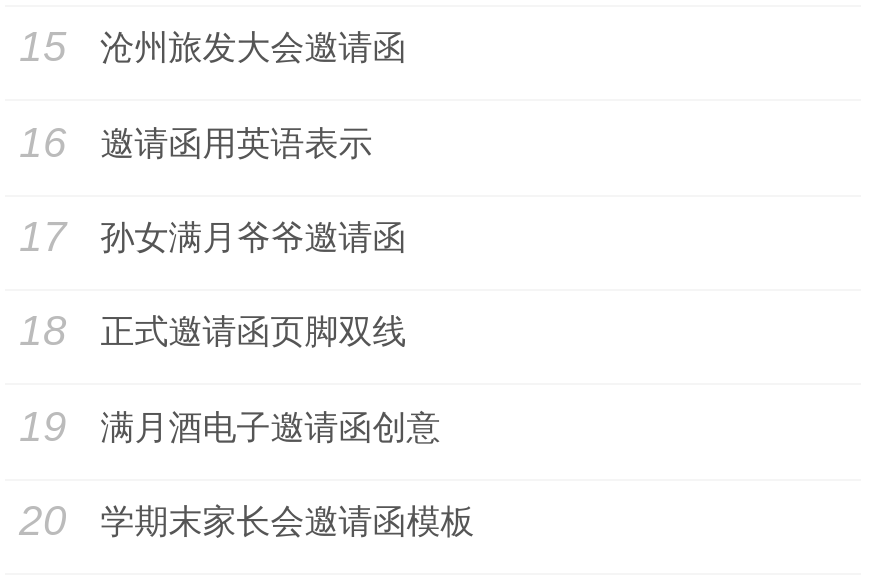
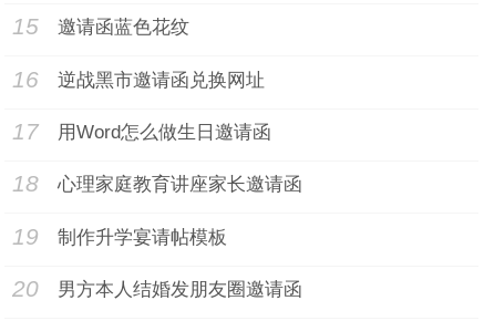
[101,29,407,67] 沧州旅发大会邀请函 -> [57,17,189,38] 邀请函蓝色花纹
[101,124,373,162] 邀请函用英语表示 -> [57,69,264,90] 逆战黑市邀请函兑换网址
[101,219,407,257] 孙女满月爷爷邀请函 -> [57,122,271,143] 用Word怎么做生日邀请函
[101,314,407,352] 正式邀请函页脚双线 -> [57,174,302,195] 心理家庭教育讲座家长邀请函
[101,408,441,446] 满月酒电子邀请函创意 -> [57,227,227,248] 制作升学宴请帖模板
[101,503,475,541] 学期末家长会邀请函模板 -> [57,279,302,300] 男方本人结婚发朋友圈邀请函

